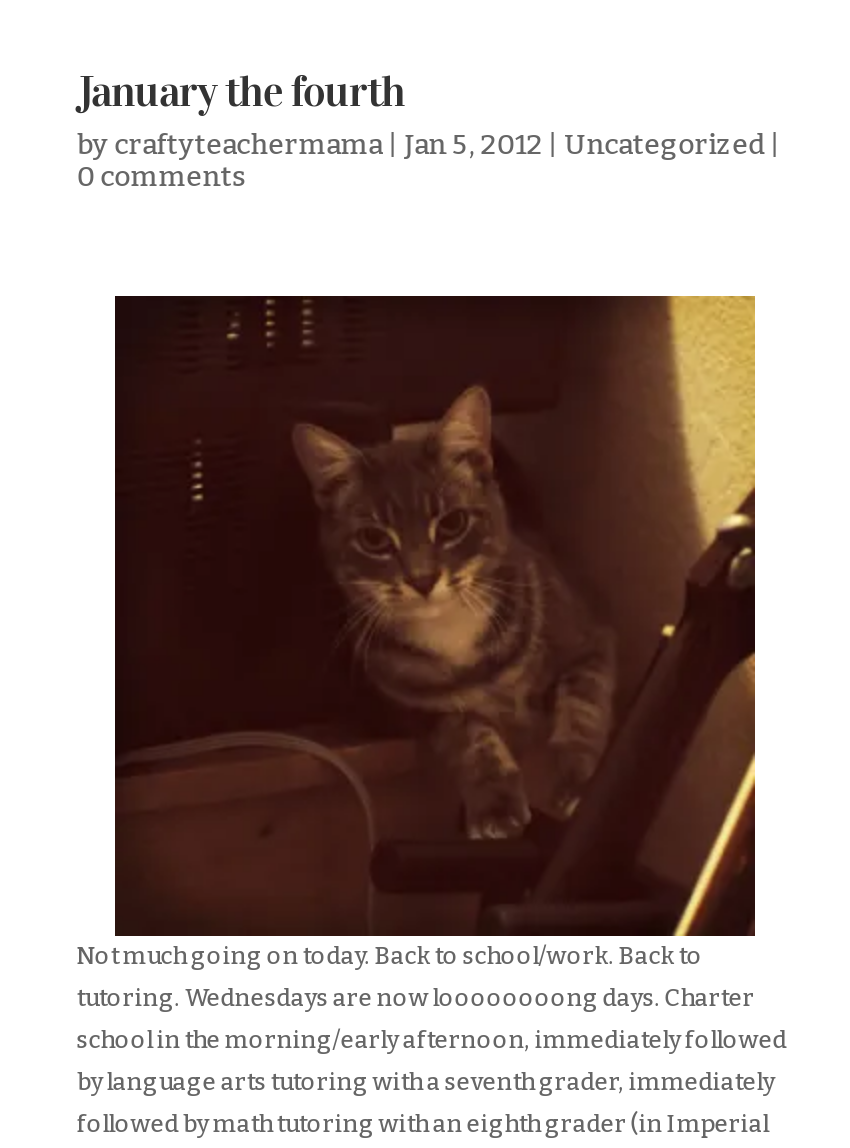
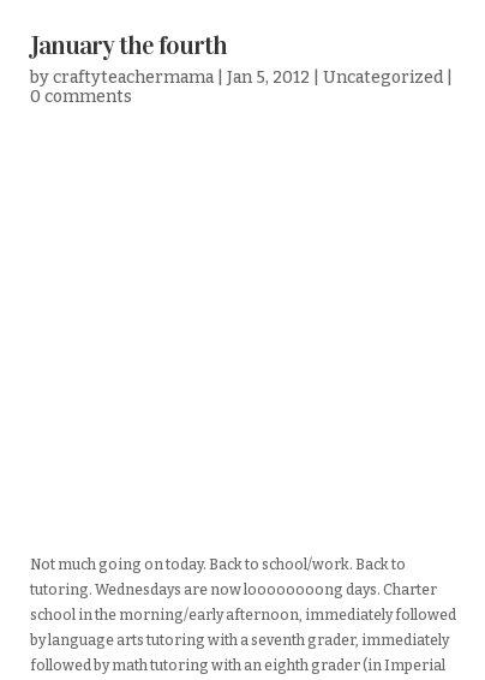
[113,294,757,938] [image] -> none

